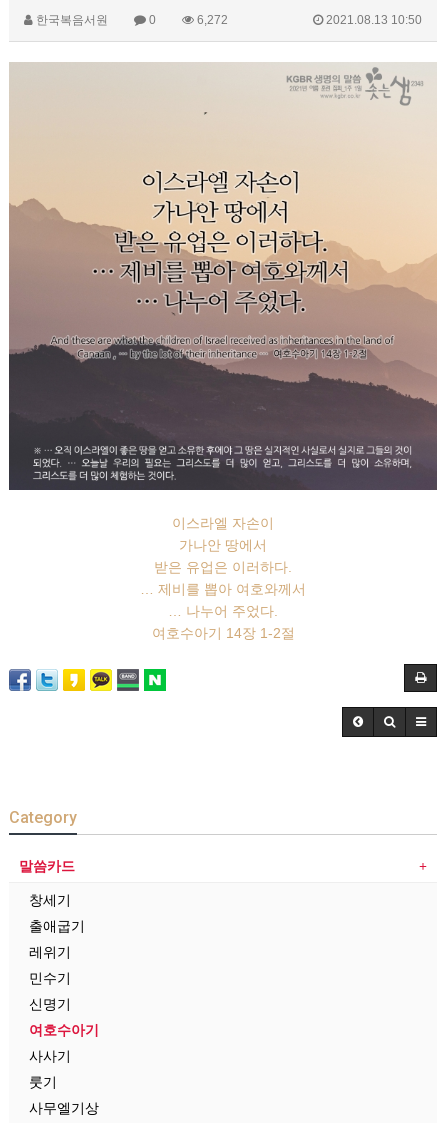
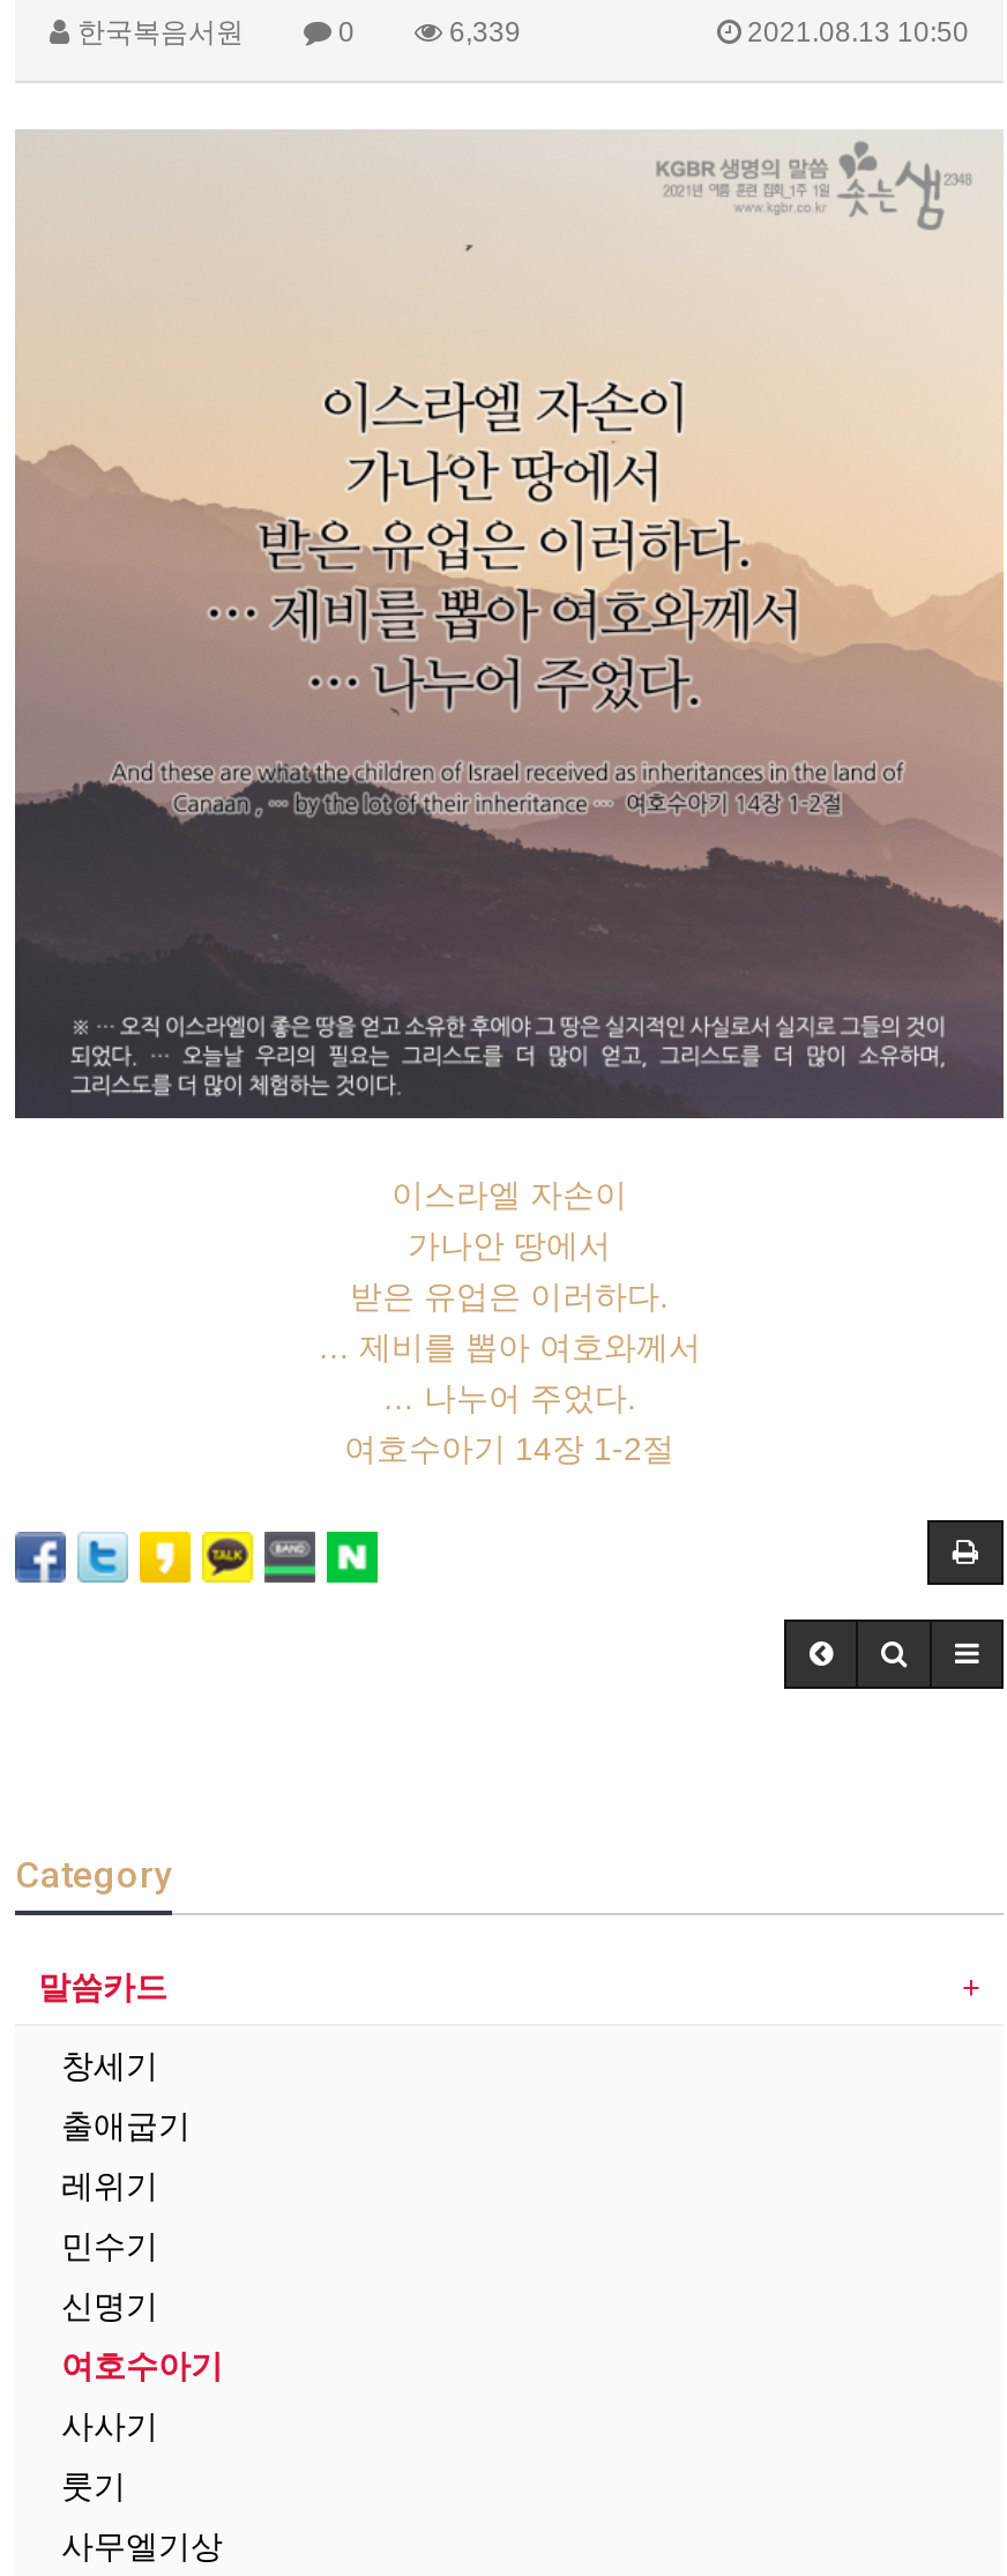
[194,13,228,27] 6,272 -> [442,16,521,49] 6,339

